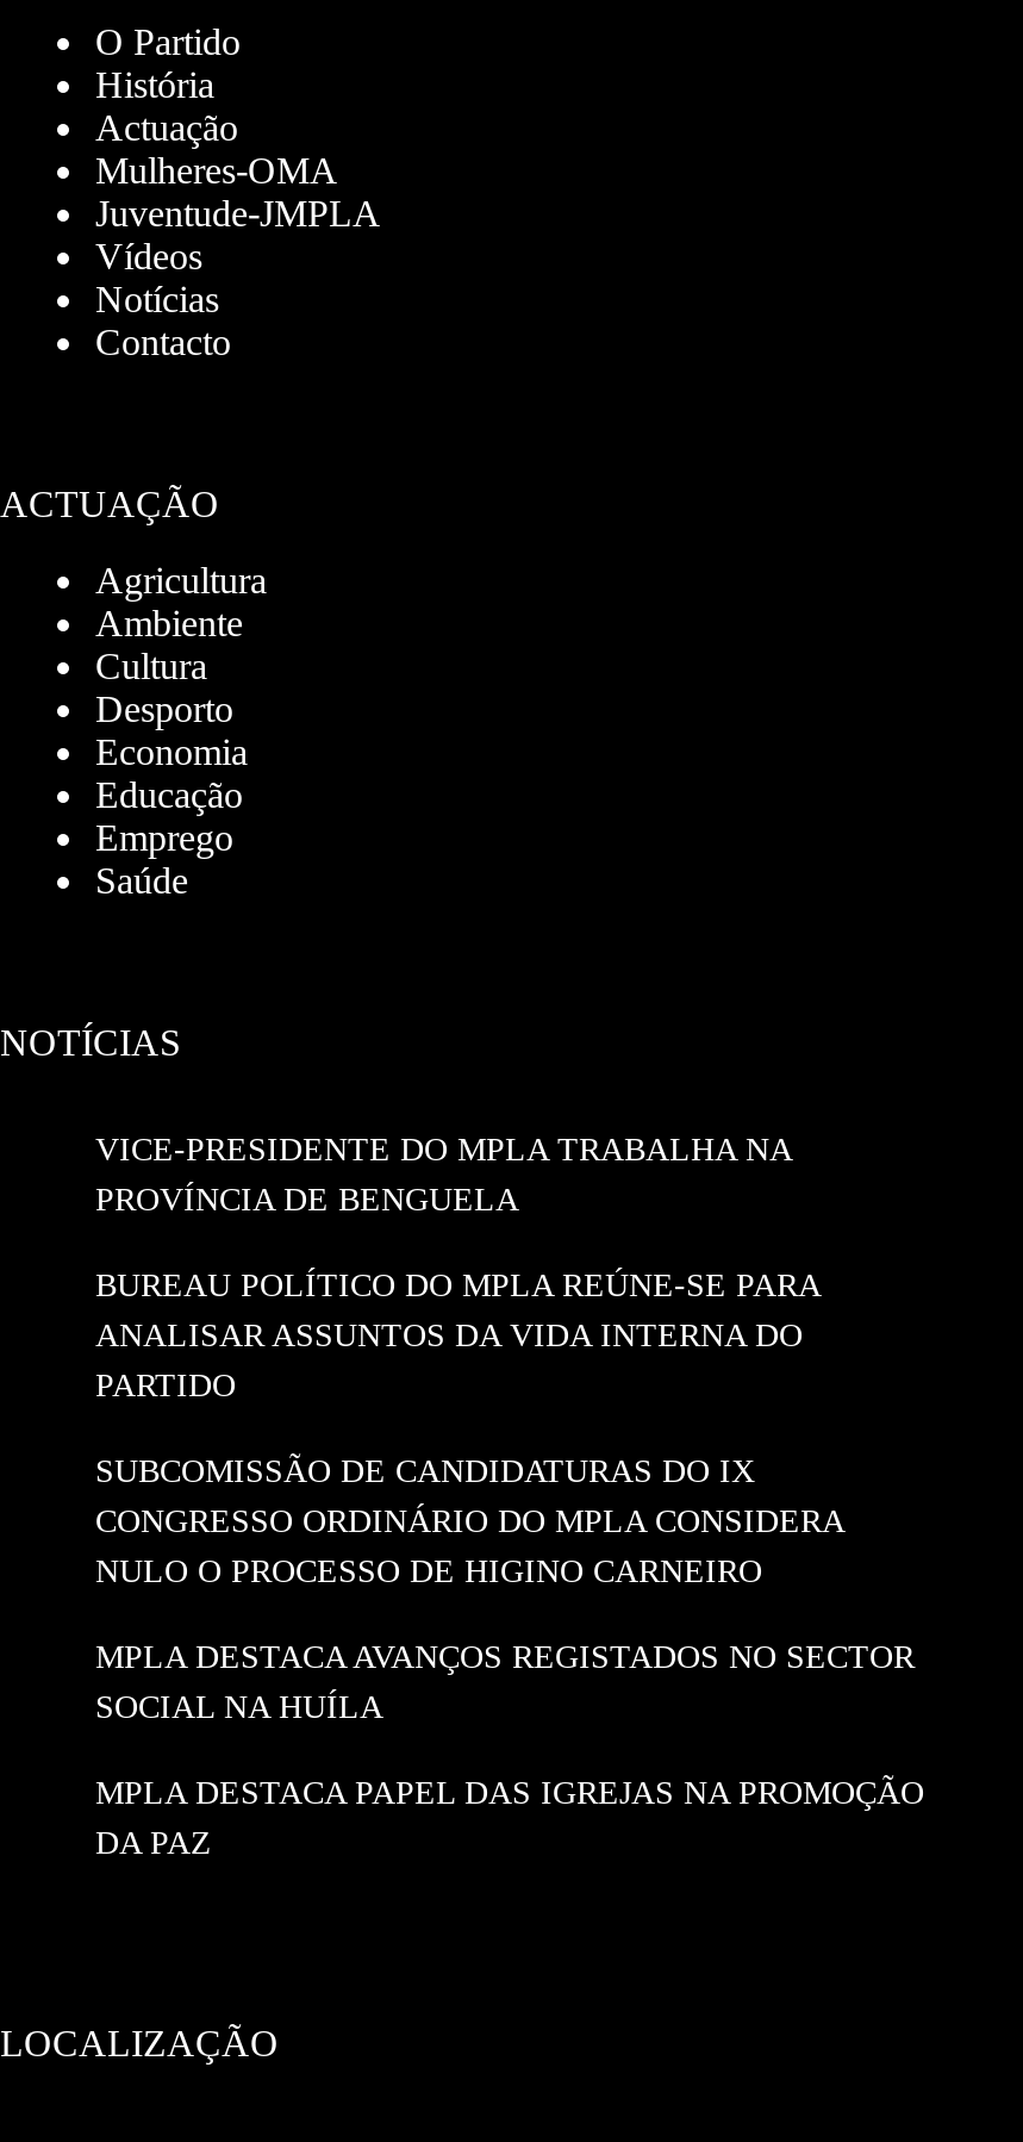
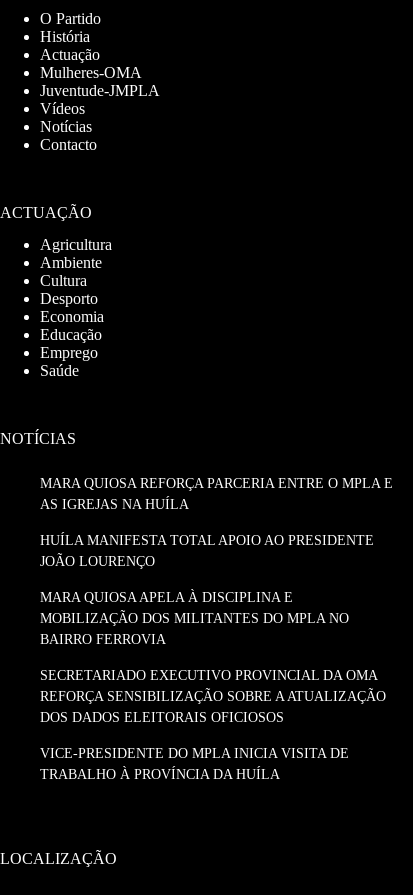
[95,1132,791,1218] VICE-PRESIDENTE DO MPLA TRABALHA NA | PROVÍNCIA DE BENGUELA -> [40,476,393,512] MARA QUIOSA REFORÇA PARCERIA ENTRE O MPLA E | AS IGREJAS NA HUÍLA
[95,1268,819,1404] BUREAU POLÍTICO DO MPLA REÚNE-SE PARA | ANALISAR ASSUNTOS DA VIDA INTERNA DO | PARTIDO -> [40,533,374,569] HUÍLA MANIFESTA TOTAL APOIO AO PRESIDENTE | JOÃO LOURENÇO
[95,1454,843,1590] SUBCOMISSÃO DE CANDIDATURAS DO IX | CONGRESSO ORDINÁRIO DO MPLA CONSIDERA | NULO O PROCESSO DE HIGINO CARNEIRO -> [40,590,349,647] MARA QUIOSA APELA À DISCIPLINA E | MOBILIZAÇÃO DOS MILITANTES DO MPLA NO | BAIRRO FERROVIA
[95,1640,915,1726] MPLA DESTACA AVANÇOS REGISTADOS NO SECTOR | SOCIAL NA HUÍLA -> [40,668,386,725] SECRETARIADO EXECUTIVO PROVINCIAL DA OMA | REFORÇA SENSIBILIZAÇÃO SOBRE A ATUALIZAÇÃO | DOS DADOS ELEITORAIS OFICIOSOS
[95,1776,924,1861] MPLA DESTACA PAPEL DAS IGREJAS NA PROMOÇÃO | DA PAZ -> [40,746,349,782] VICE-PRESIDENTE DO MPLA INICIA VISITA DE | TRABALHO À PROVÍNCIA DA HUÍLA

